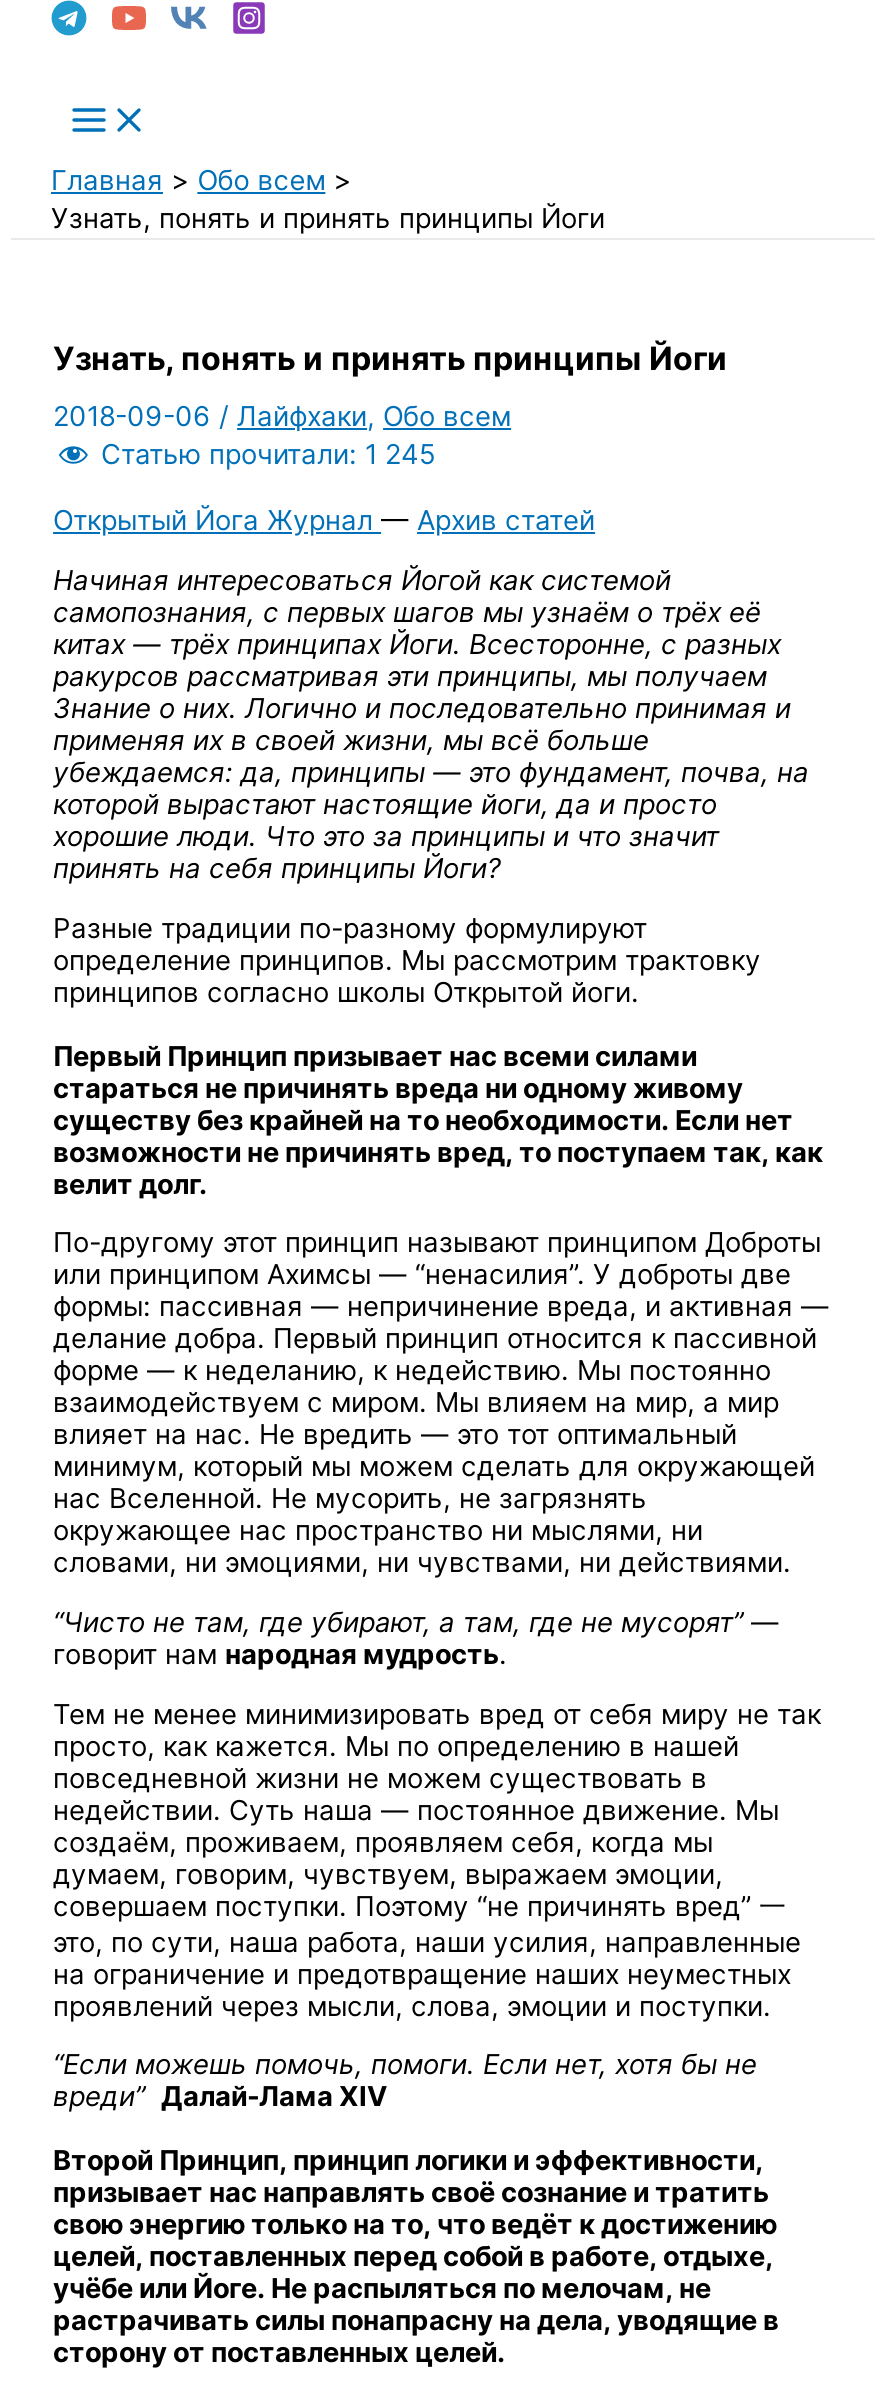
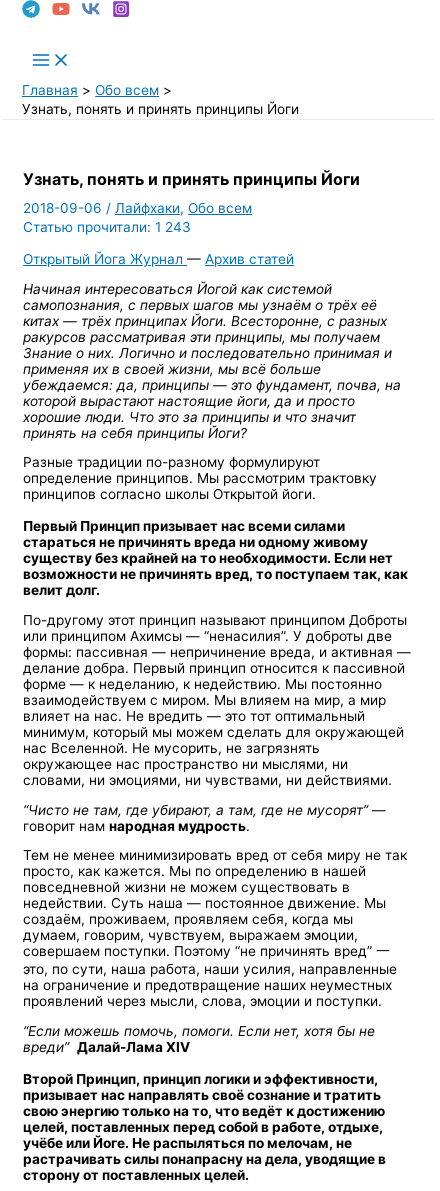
[101,439,435,471] Статью прочитали: 1 245 -> [23,219,191,235] Статью прочитали: 1 243

